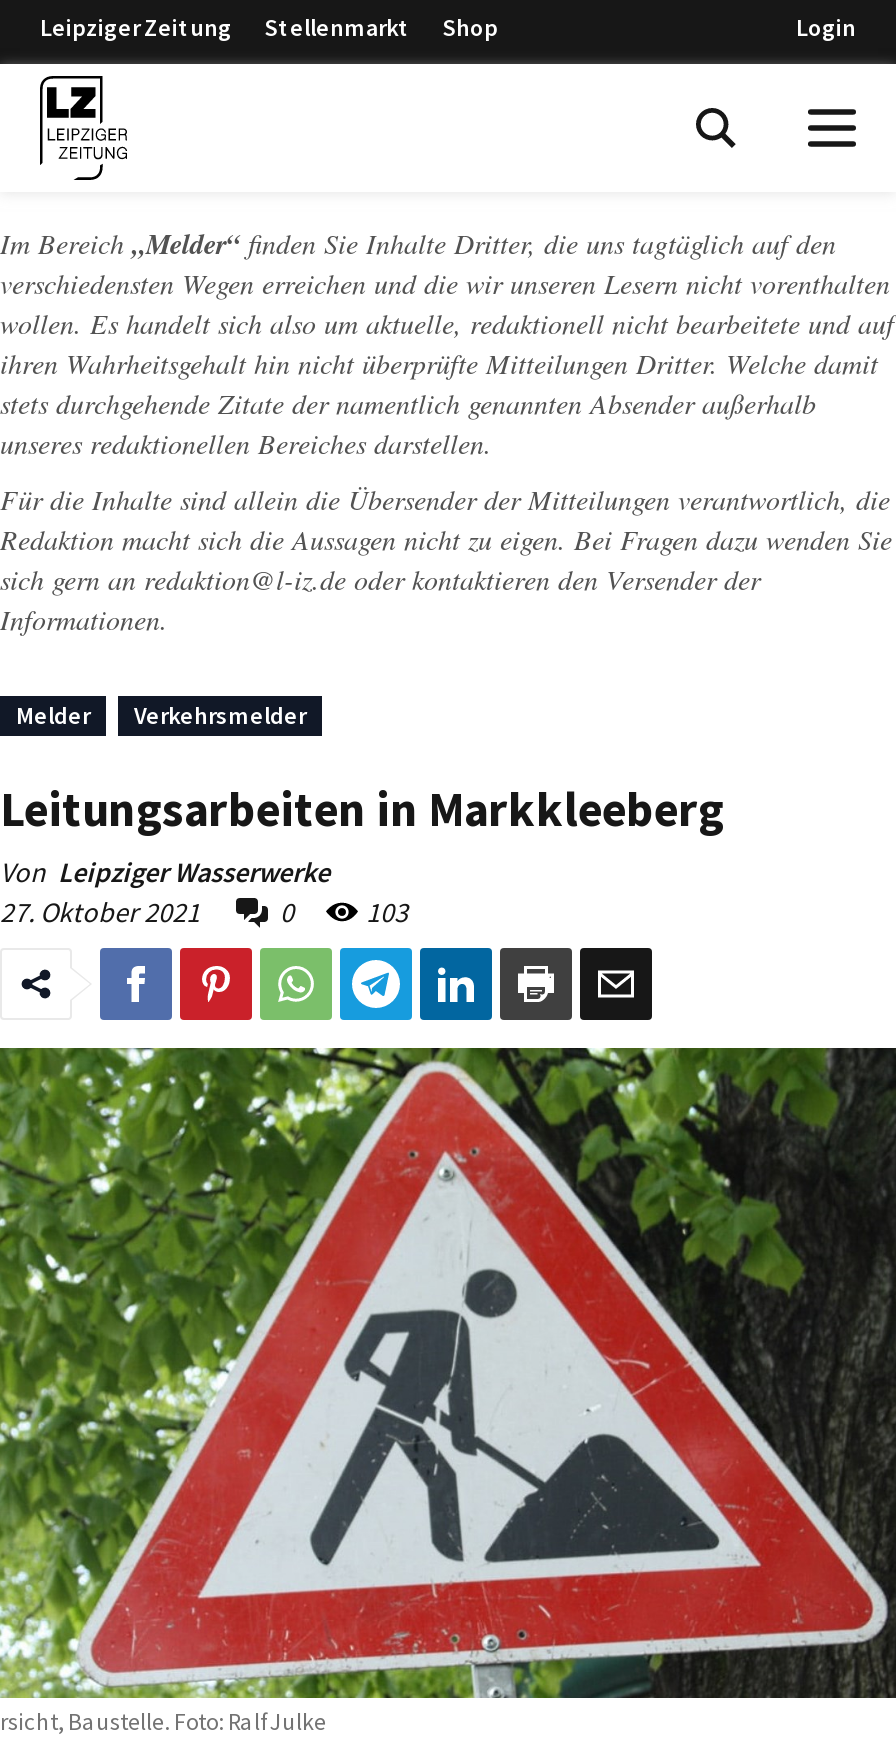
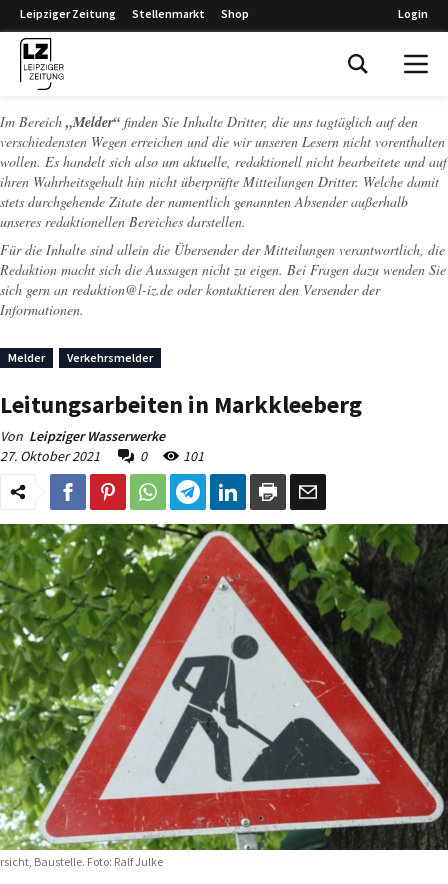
[280,894,408,930] 0 103 -> [140,447,204,465] 0 101

